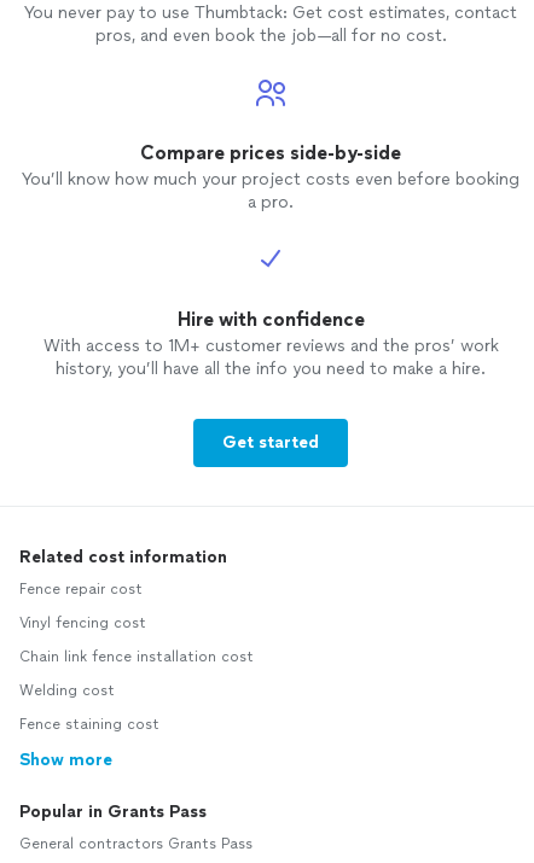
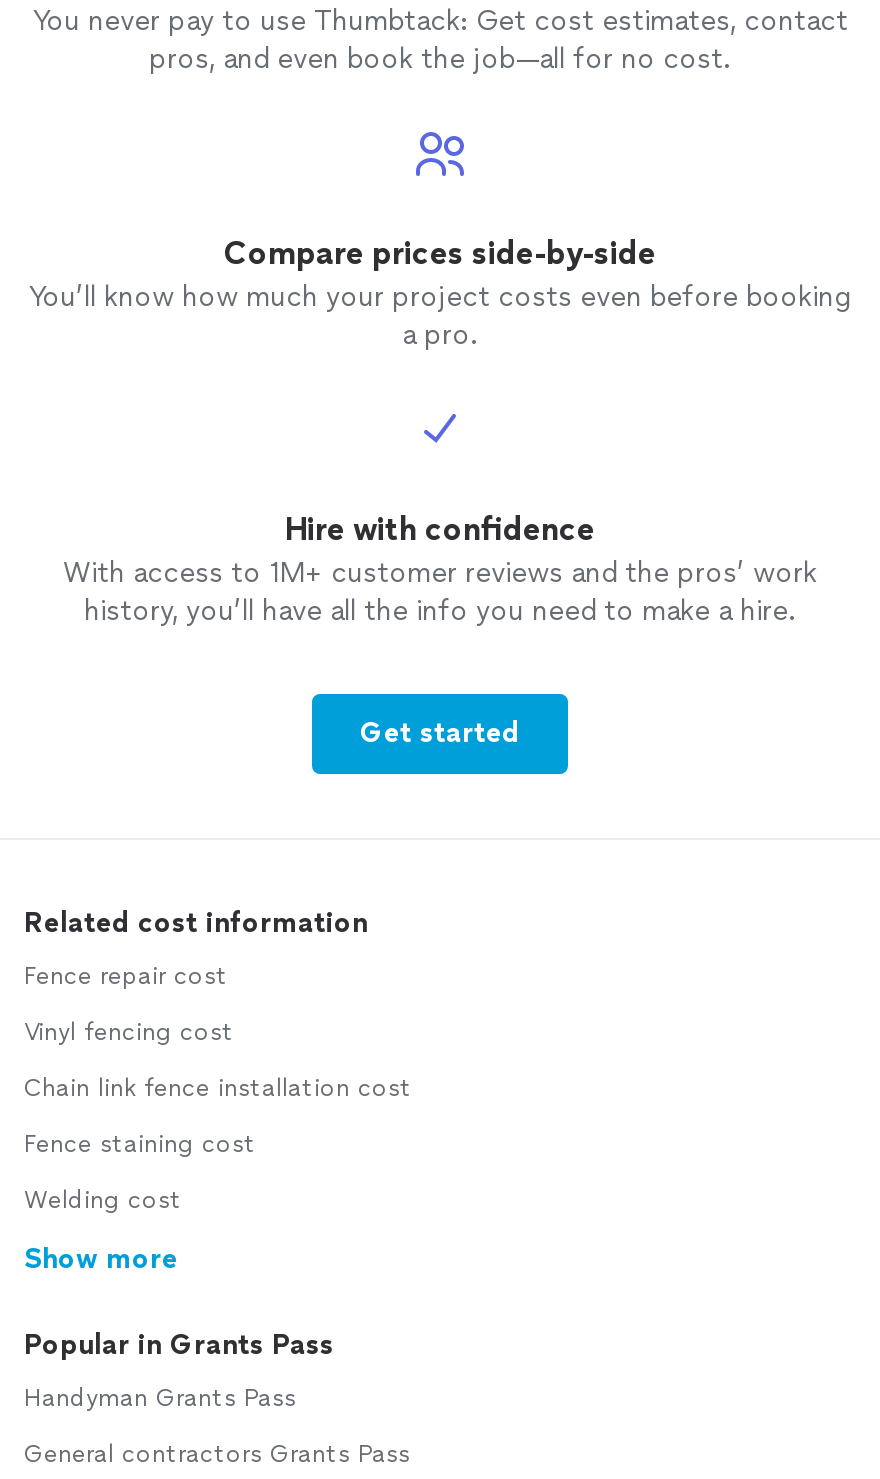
moved [19,716,159,733] -> [24,1130,256,1158]: Fence staining cost
none -> [24,1384,296,1412] Handyman Grants Pass

